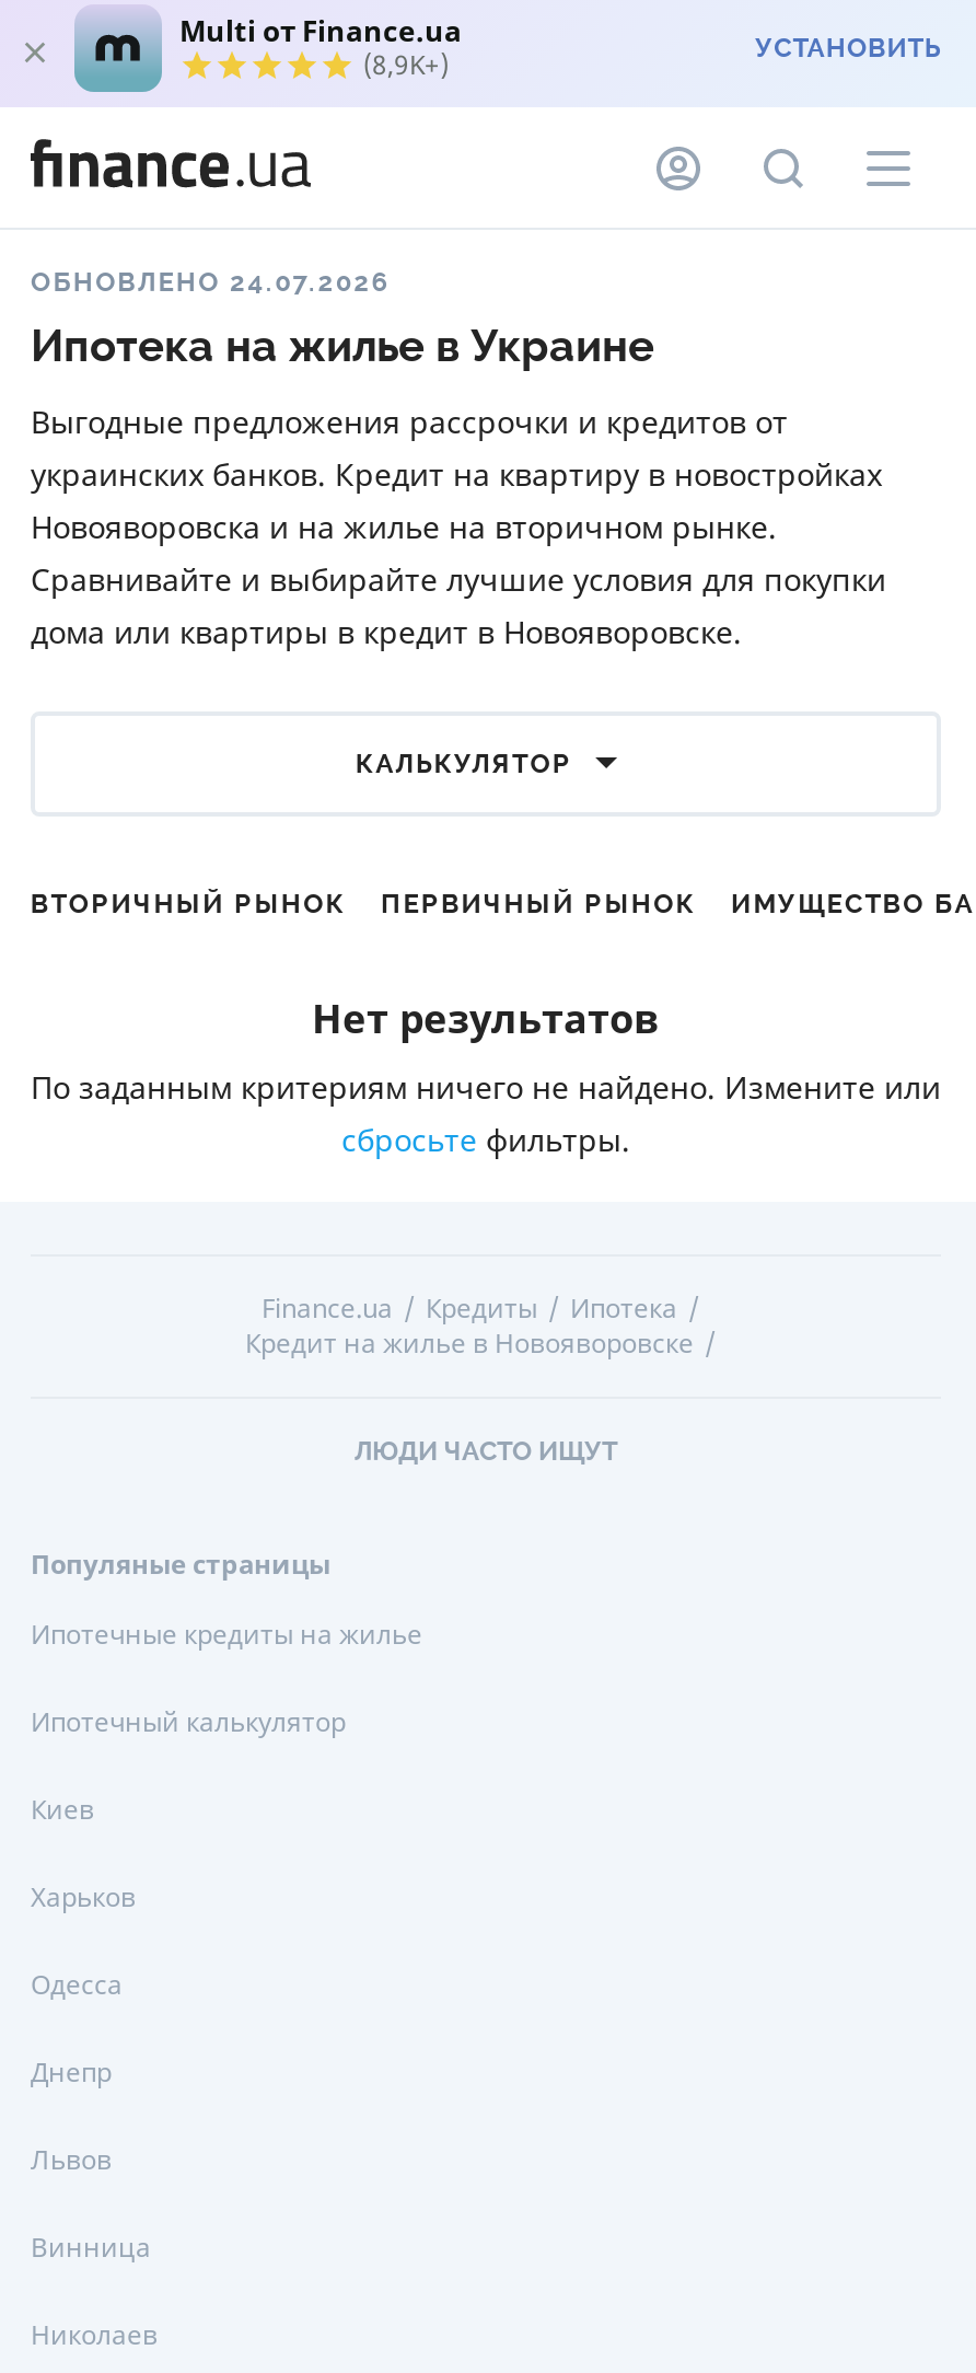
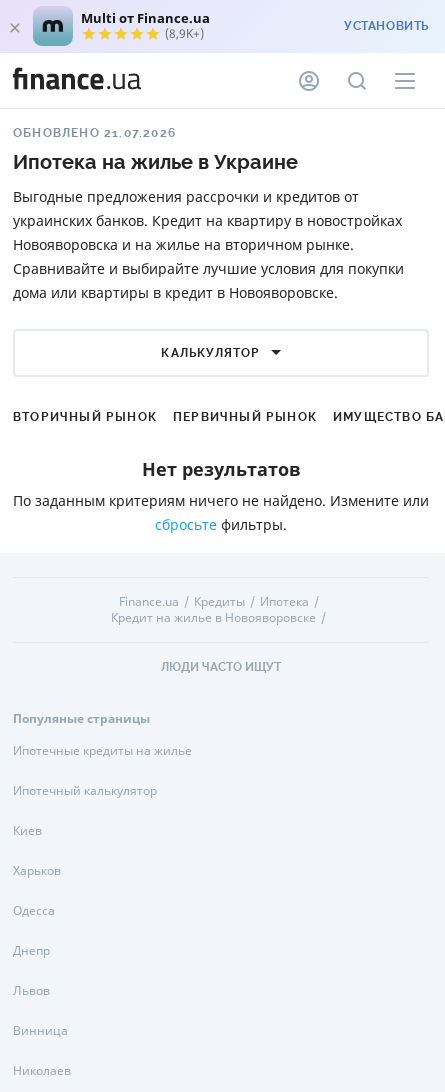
[31,267,390,298] ОБНОВЛЕНО 24.07.2026 -> [13,126,176,140] ОБНОВЛЕНО 21.07.2026

